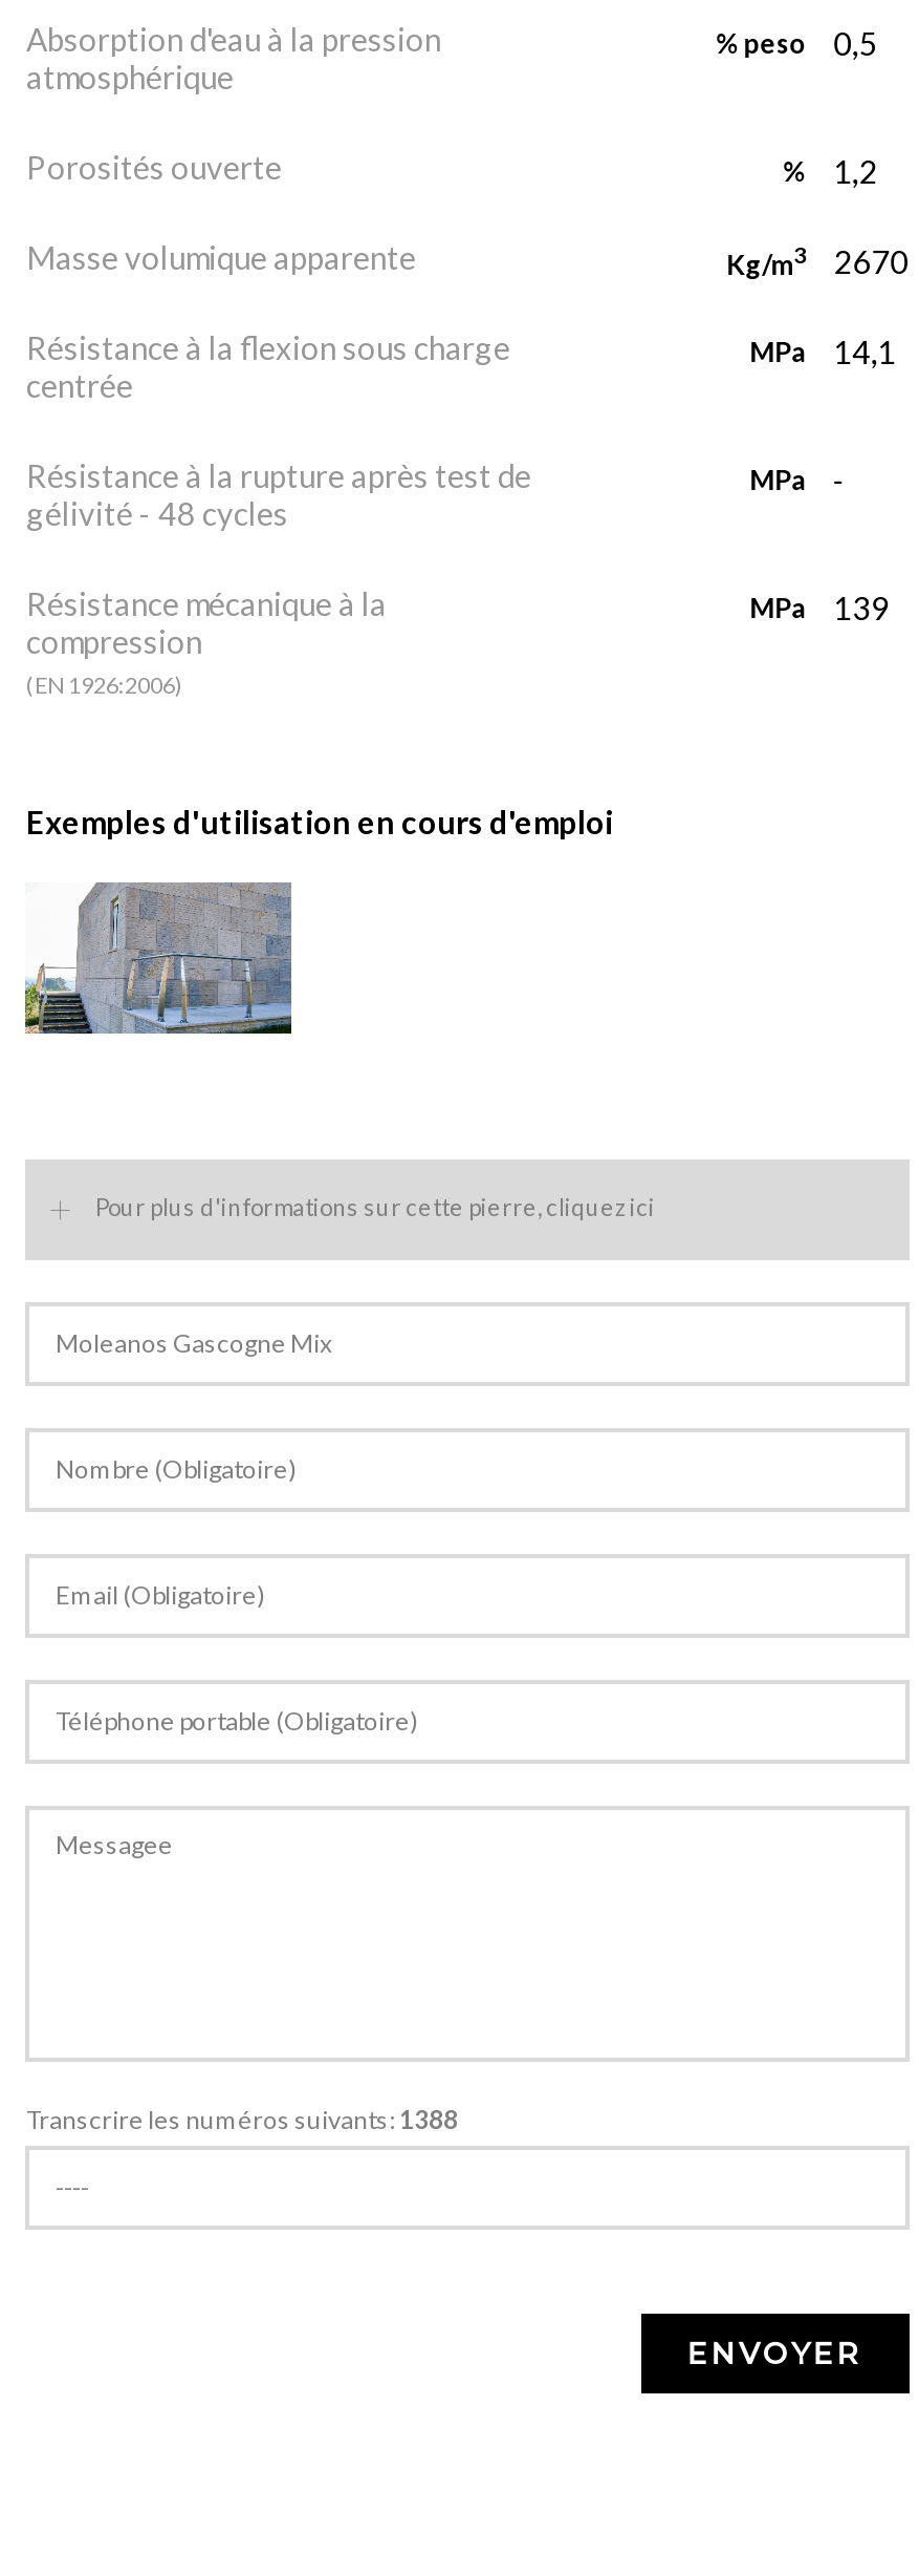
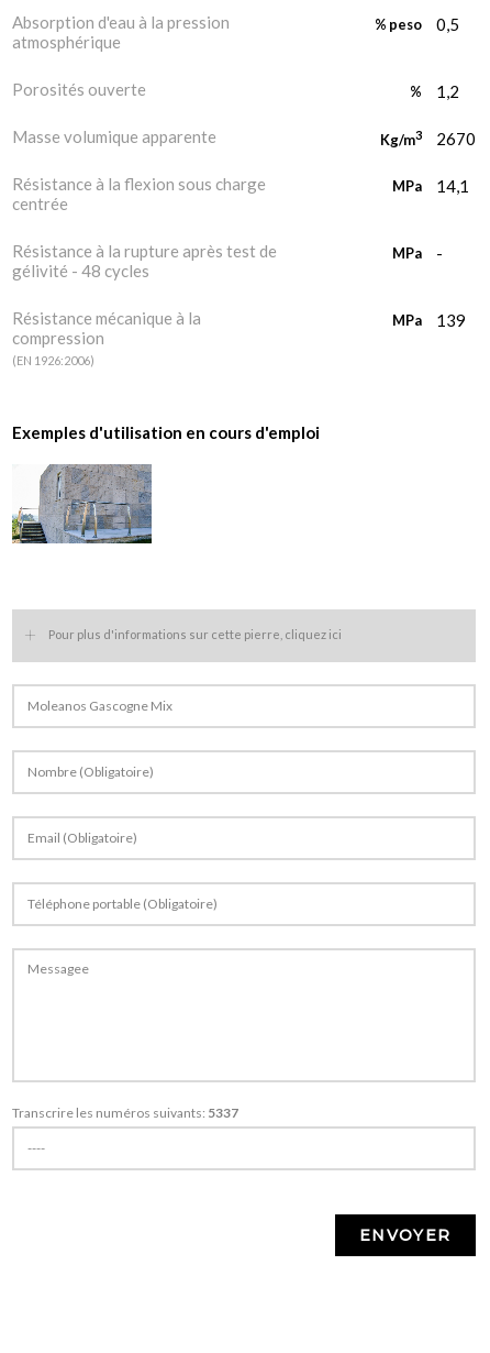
[26,2103,458,2135] Transcrire les numéros suivants: 1388 -> [13,1104,239,1121] Transcrire les numéros suivants: 5337

